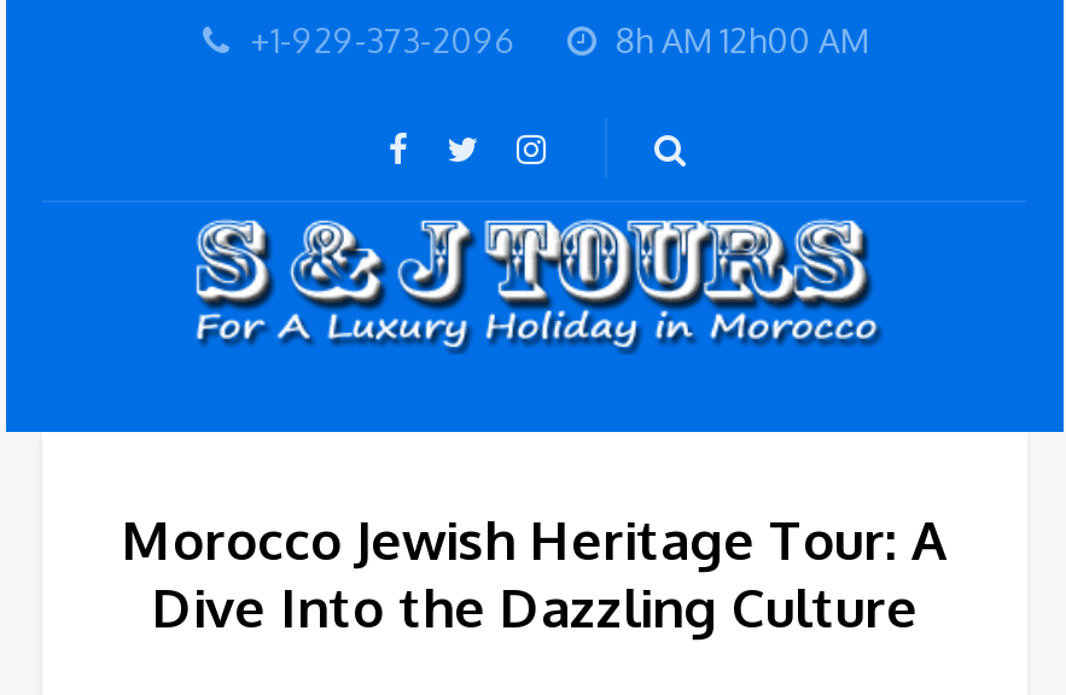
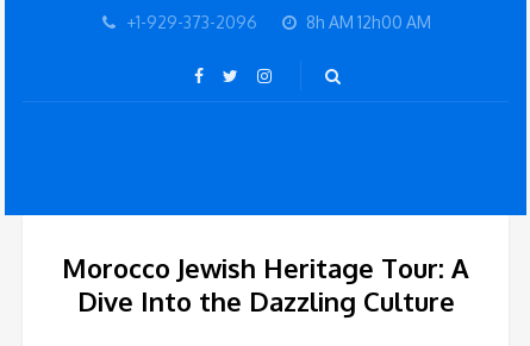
[194,217,882,355] [image] -> none

